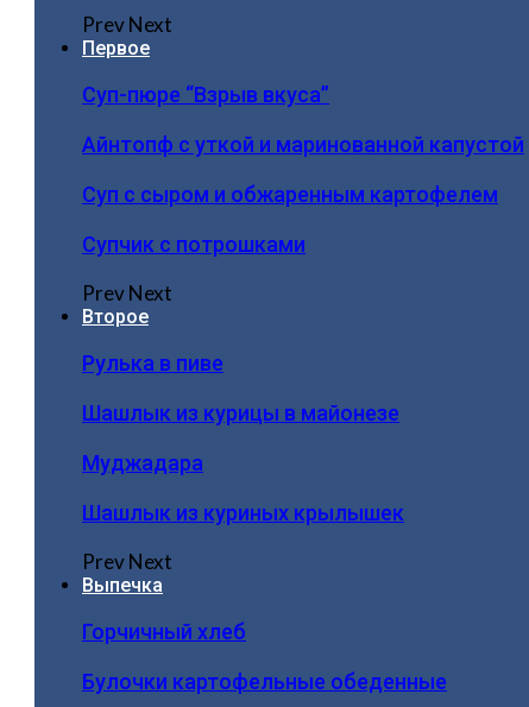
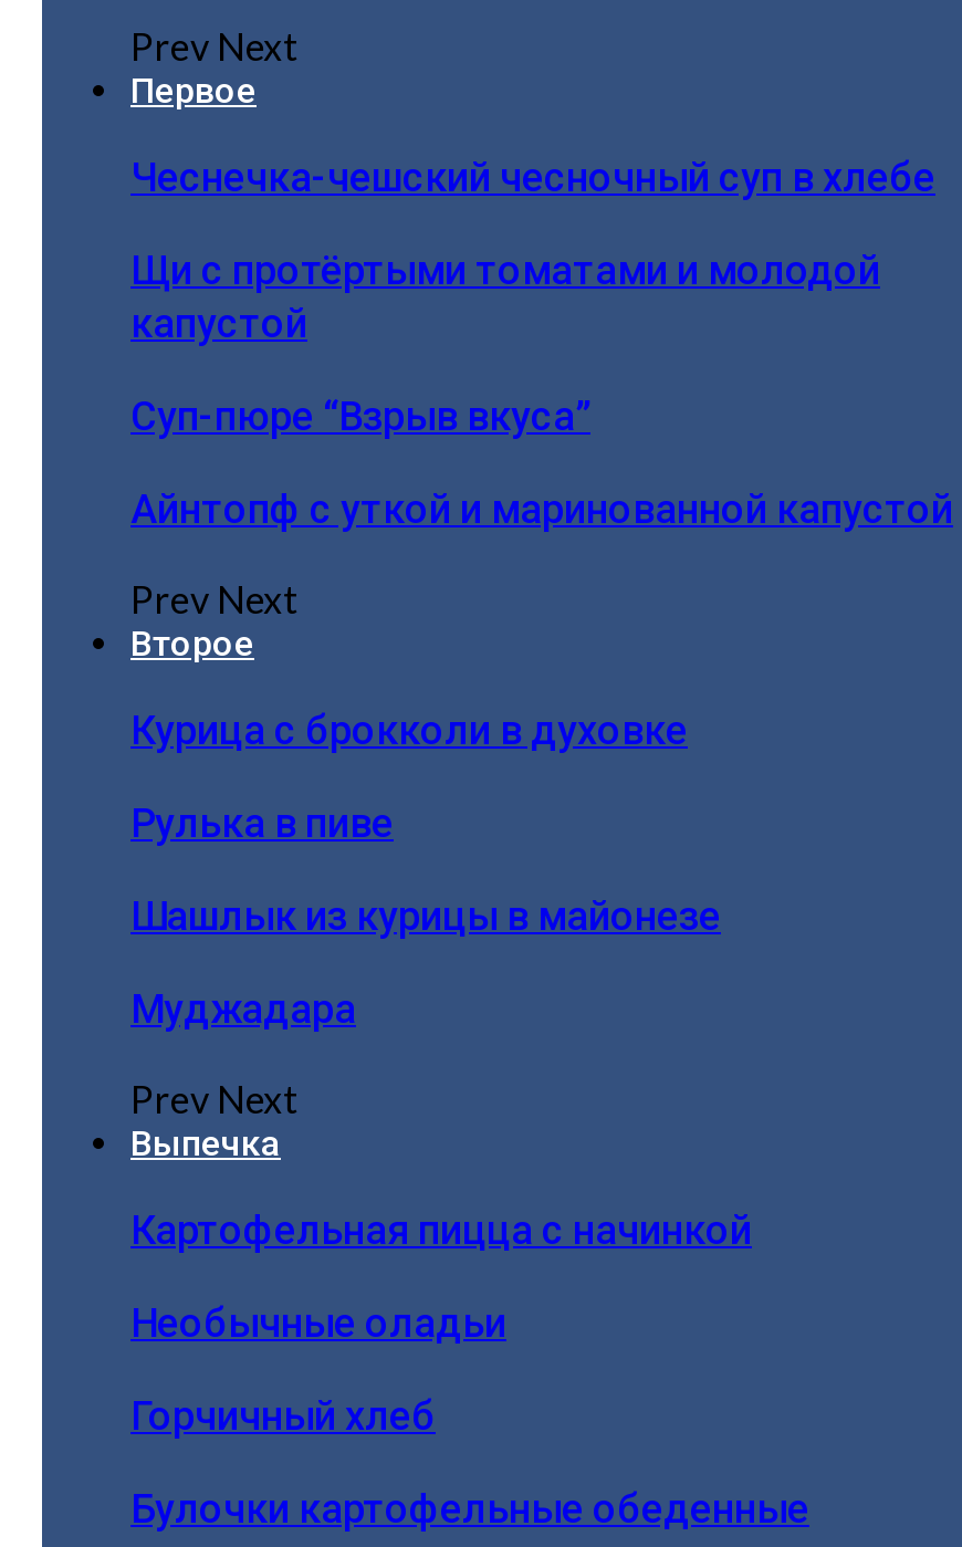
none -> [130,154,935,346] Чеснечка-чешский чесночный суп в хлебе | Щи с протёртыми томатами и молодой | капустой
[82,182,498,257] Суп с сыром и обжаренным картофелем | Супчик с потрошками -> none
none -> [130,707,688,753] Курица с брокколи в духовке
[82,500,404,525] Шашлык из куриных крылышек -> none
none -> [130,1206,752,1346] Картофельная пицца с начинкой | Необычные оладьи

